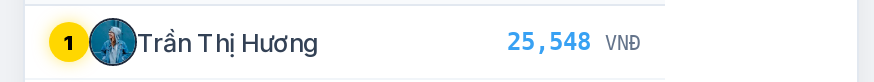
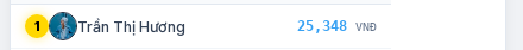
[507,27,641,55] 25,548 VNĐ -> [297,17,377,34] 25,348 VNĐ

